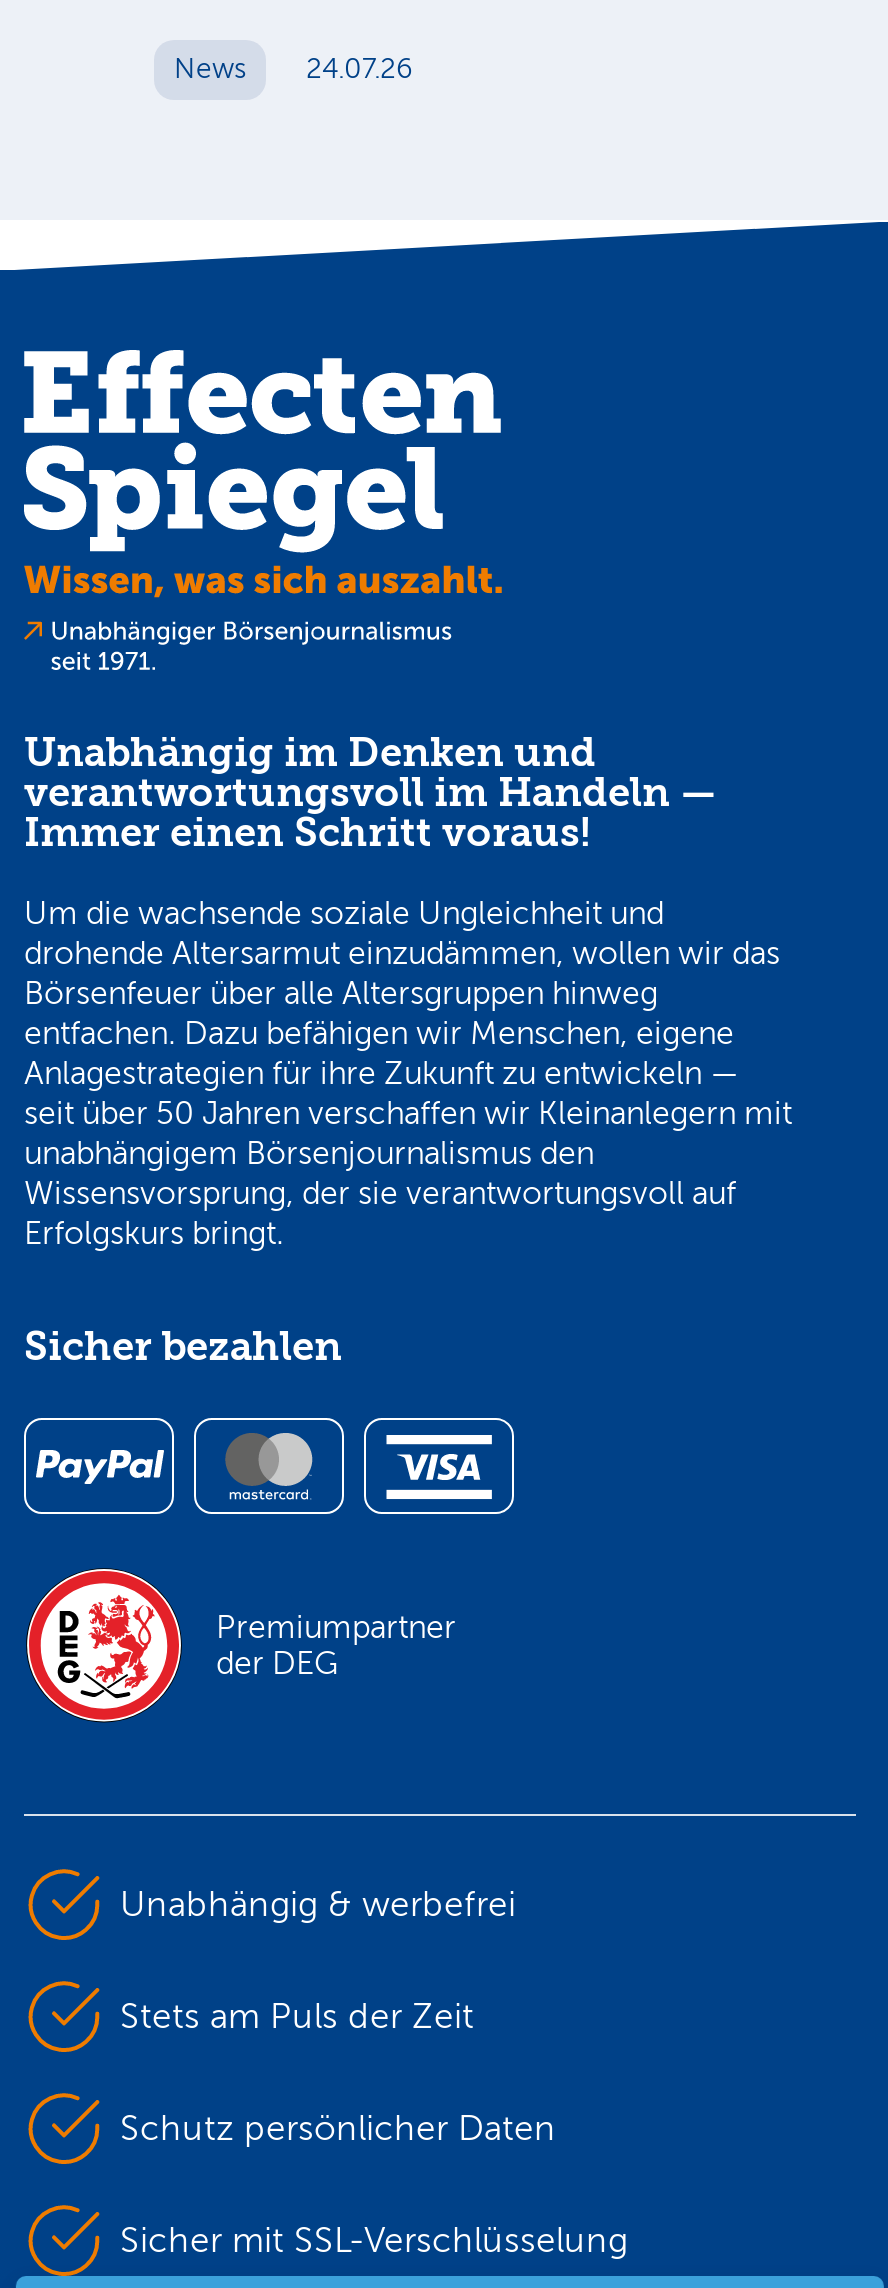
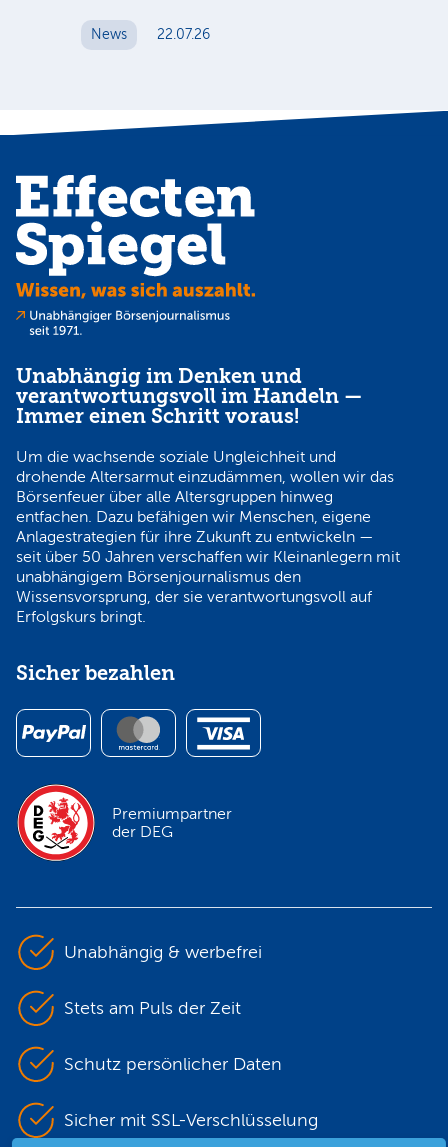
[174,54,412,84] News 24.07.26 -> [91,27,210,42] News 22.07.26

